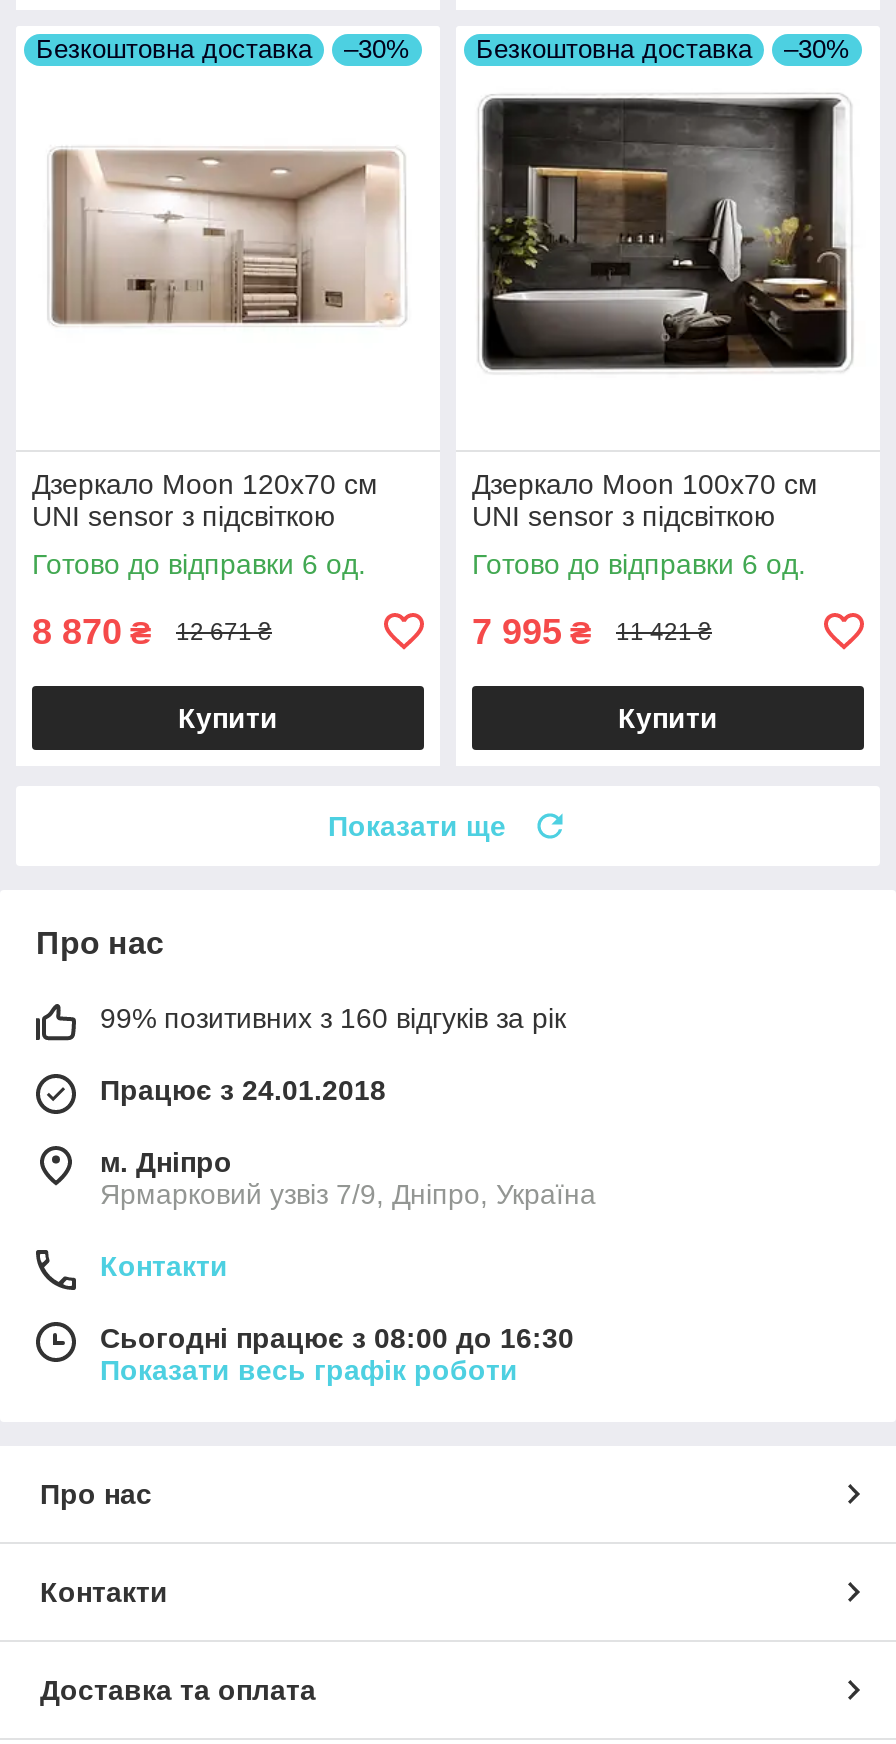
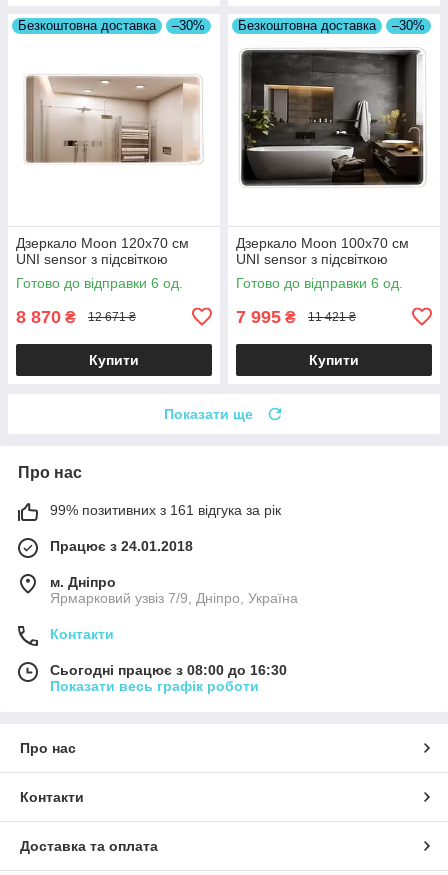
[100,1002,566,1034] 99% позитивних з 160 відгуків за рік -> [50,502,281,518] 99% позитивних з 161 відгука за рік

